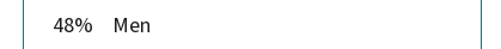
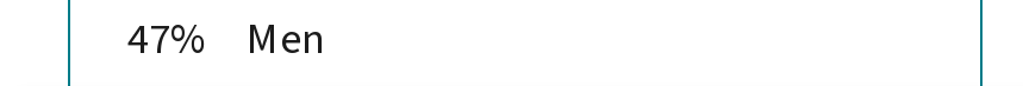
[53,11,151,40] 48% Men -> [127,11,323,70] 47% Men

